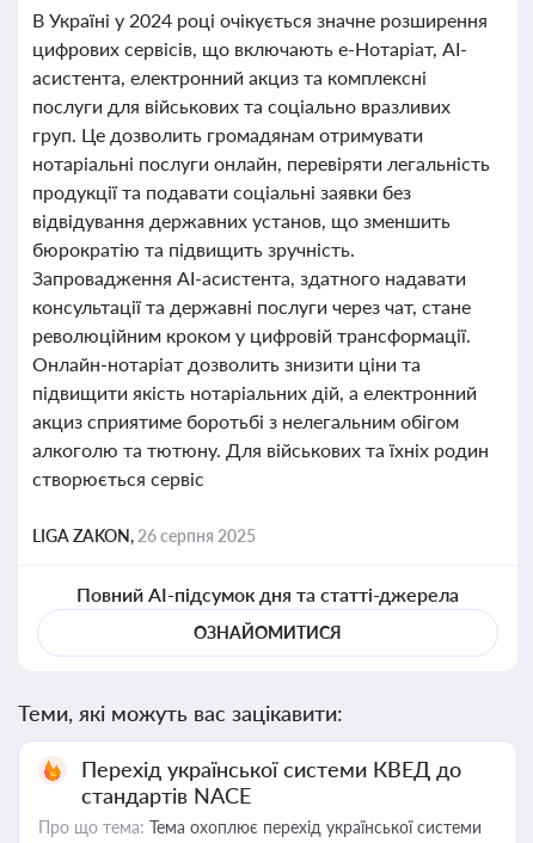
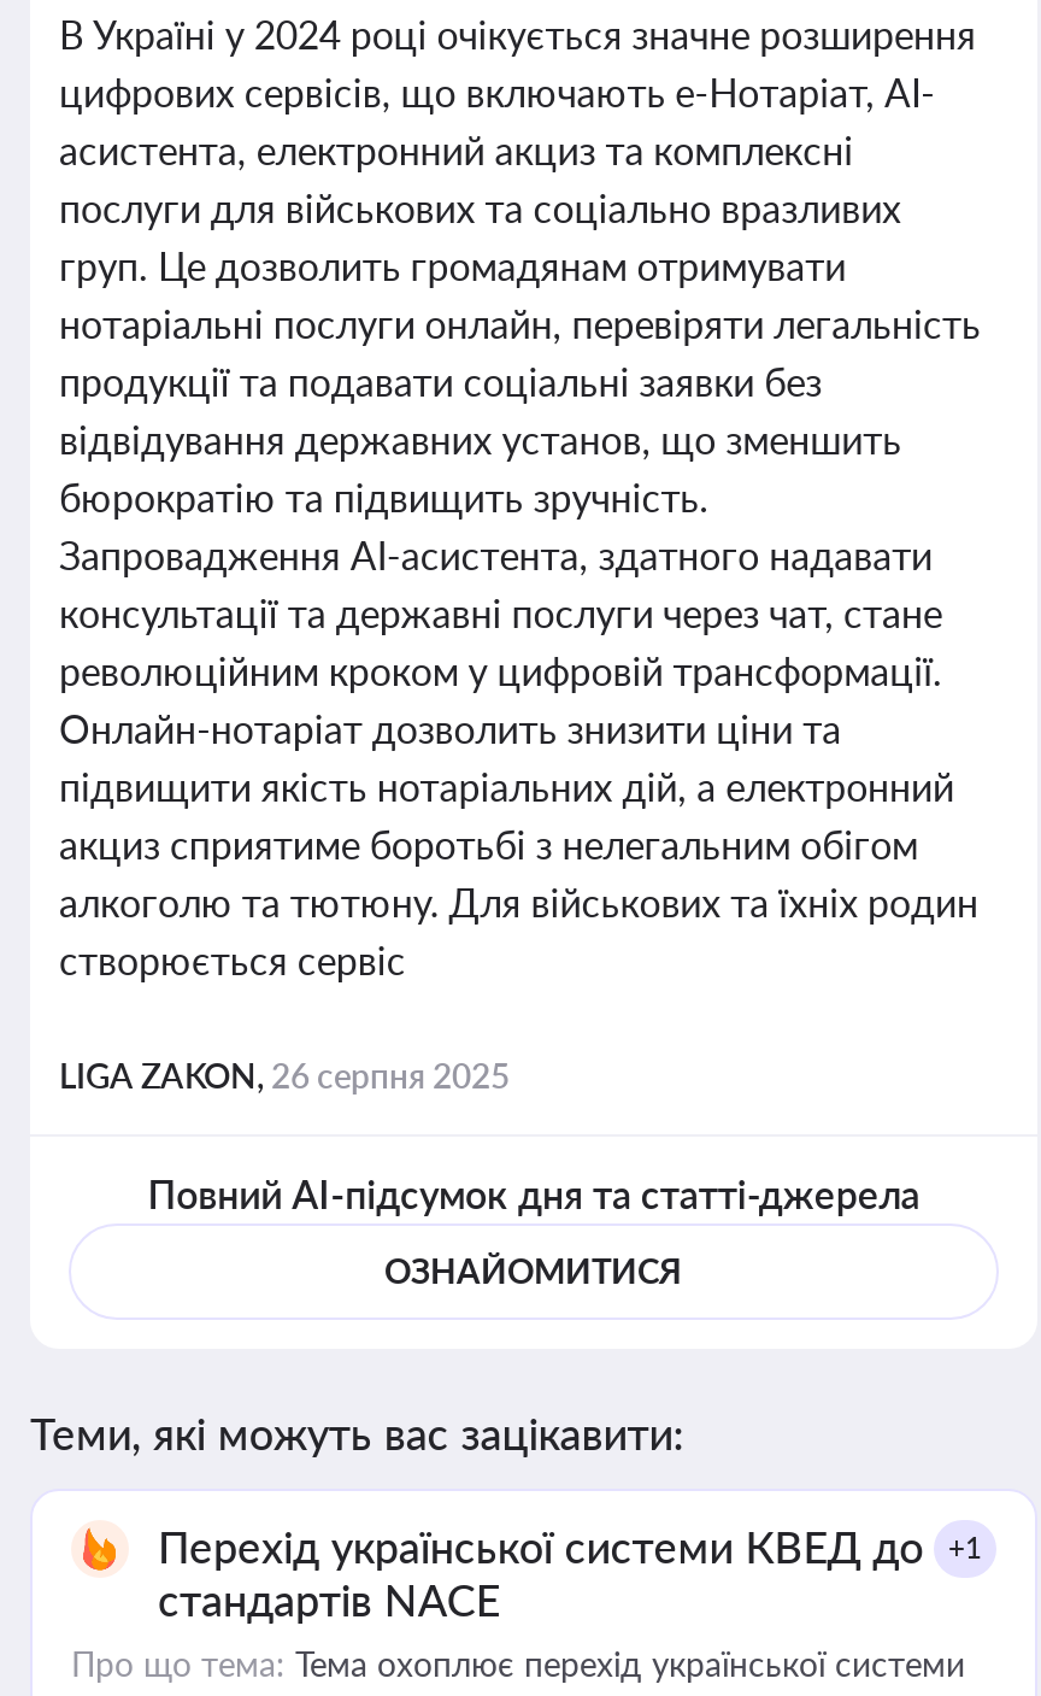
none -> [948,1530,982,1566] +1

